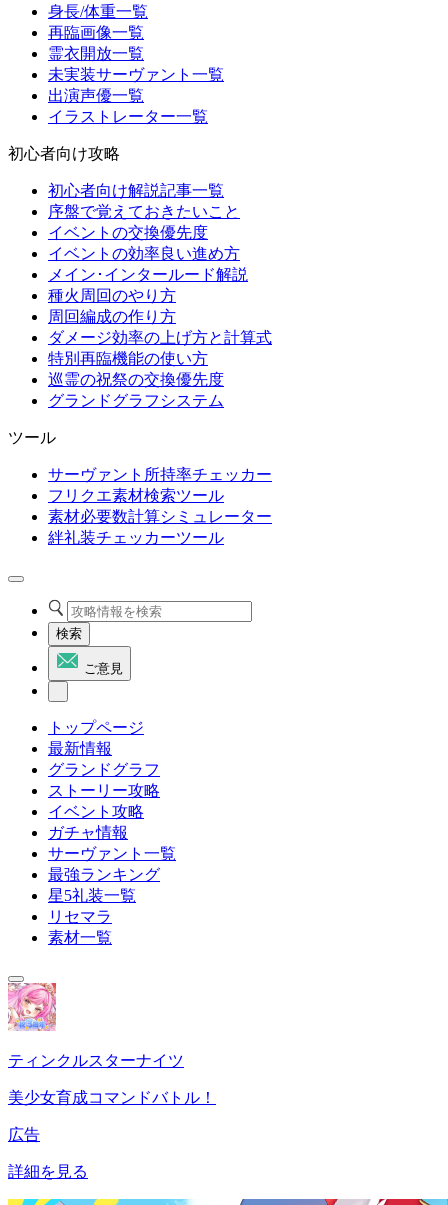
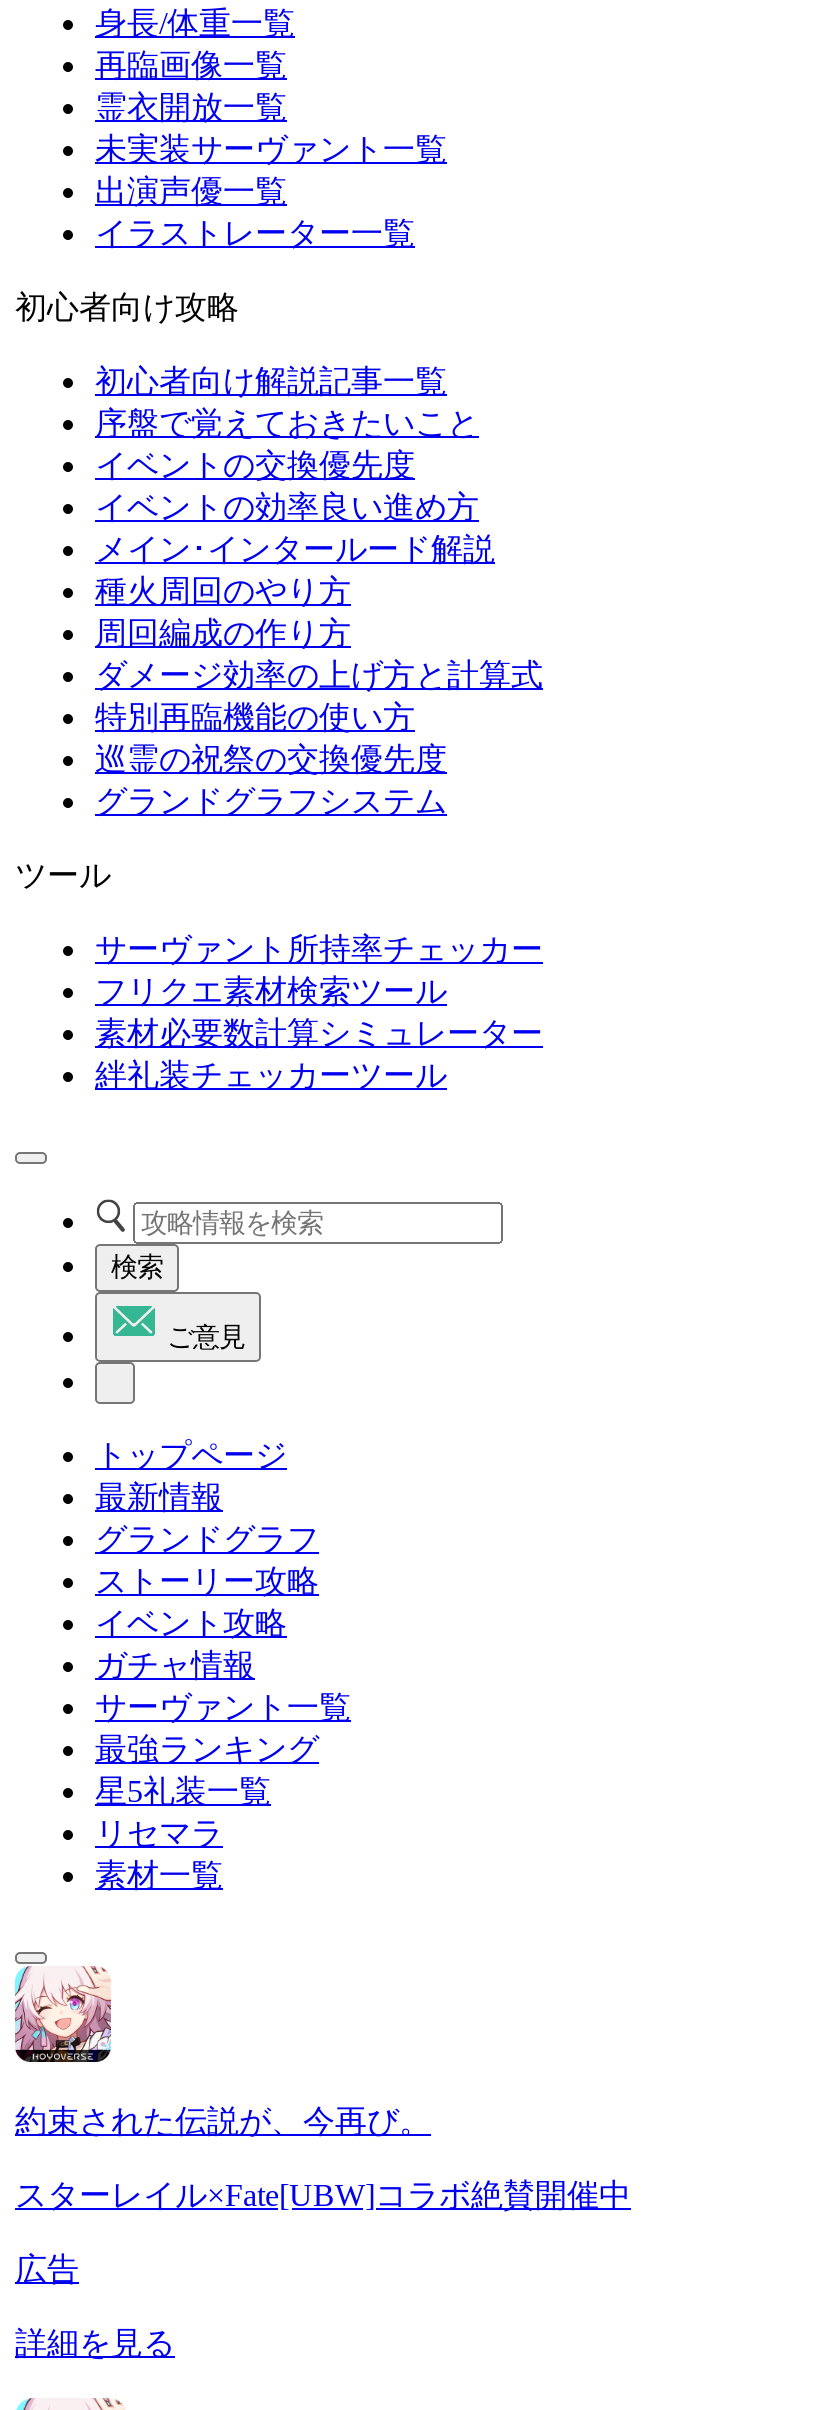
[7,982,184,1069] [image] | ティンクルスターナイツ -> [13,1964,431,2138] [image] | 約束された伝説が、今再び。
[8,1089,216,1106] 美少女育成コマンドバトル！ -> [15,2178,631,2212] スターレイル×Fate[UBW]コラボ絶賛開催中

